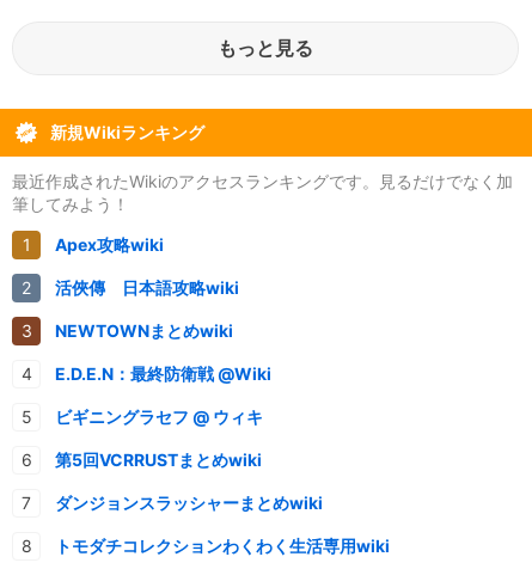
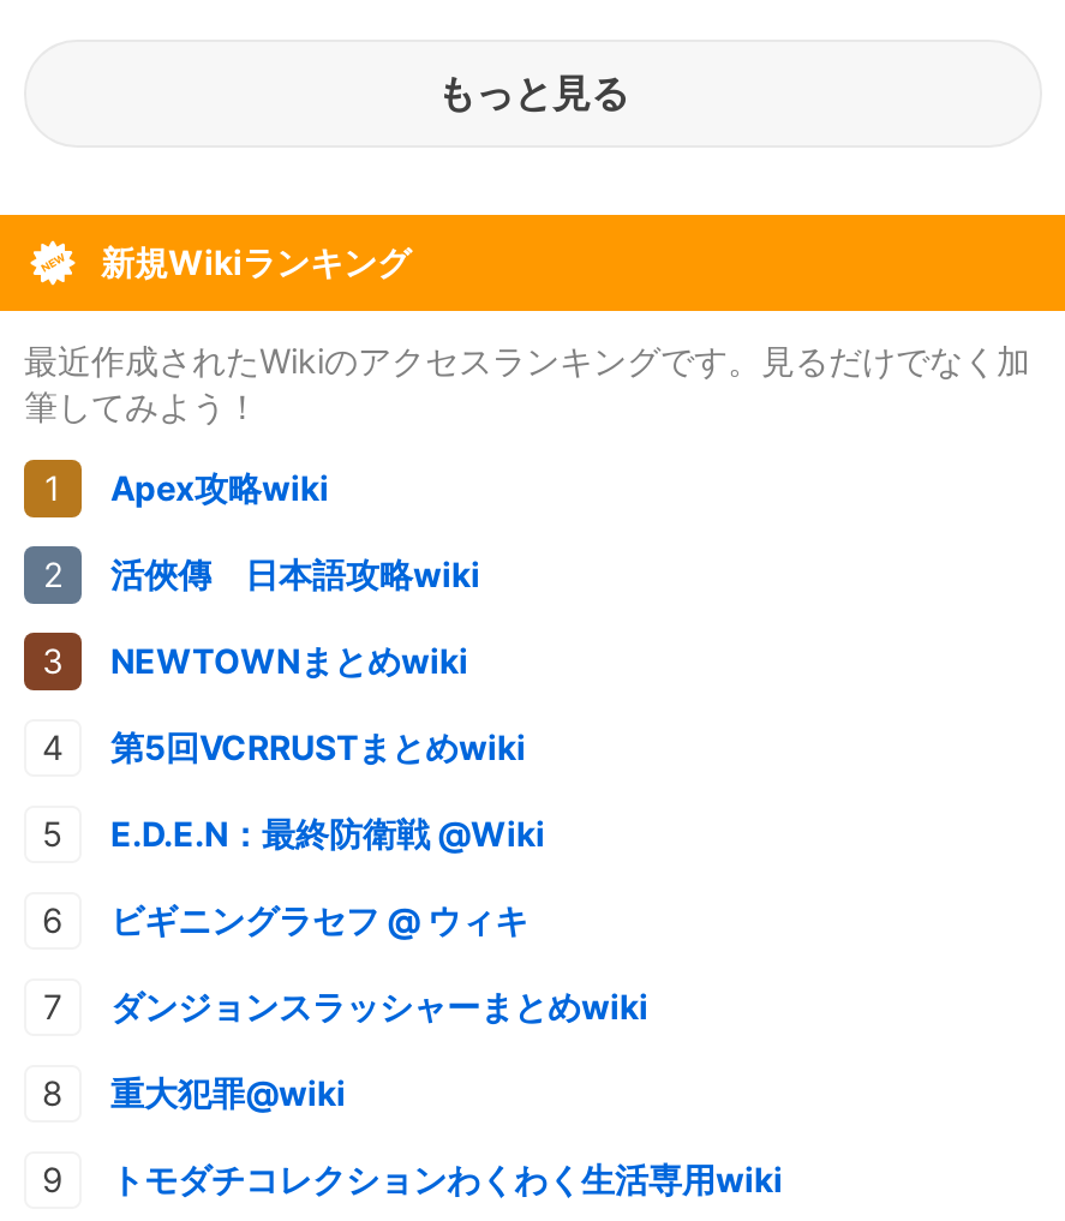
moved [55,449,262,469] -> [110,725,526,766]: 第5回VCRRUSTまとめwiki
none -> [110,1071,346,1112] 重大犯罪@wiki

